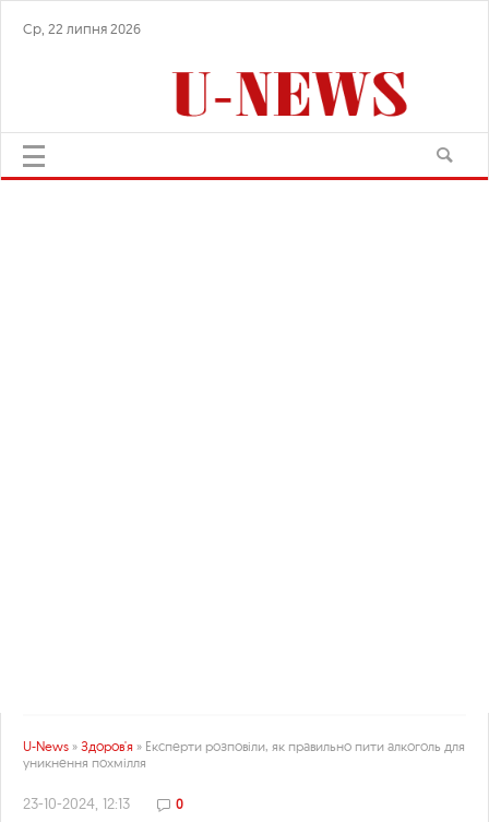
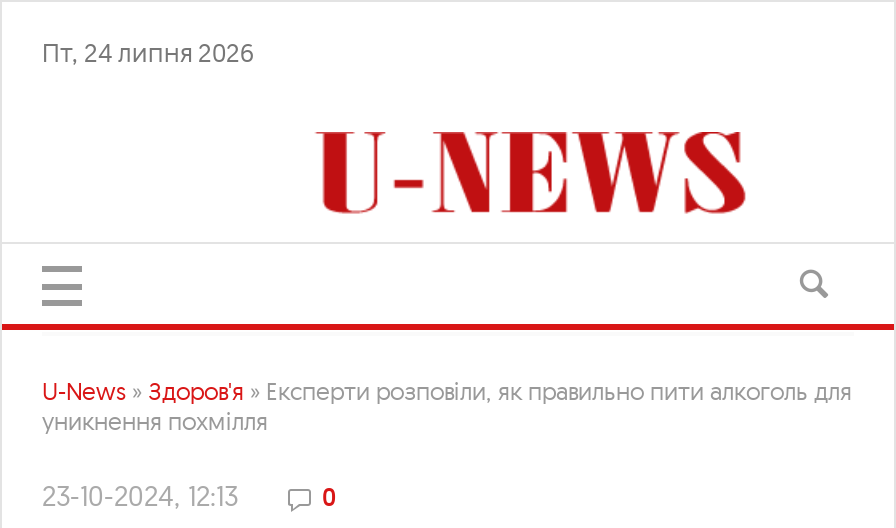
[23,20,141,37] Ср, 22 липня 2026 -> [42,36,254,68] Пт, 24 липня 2026

